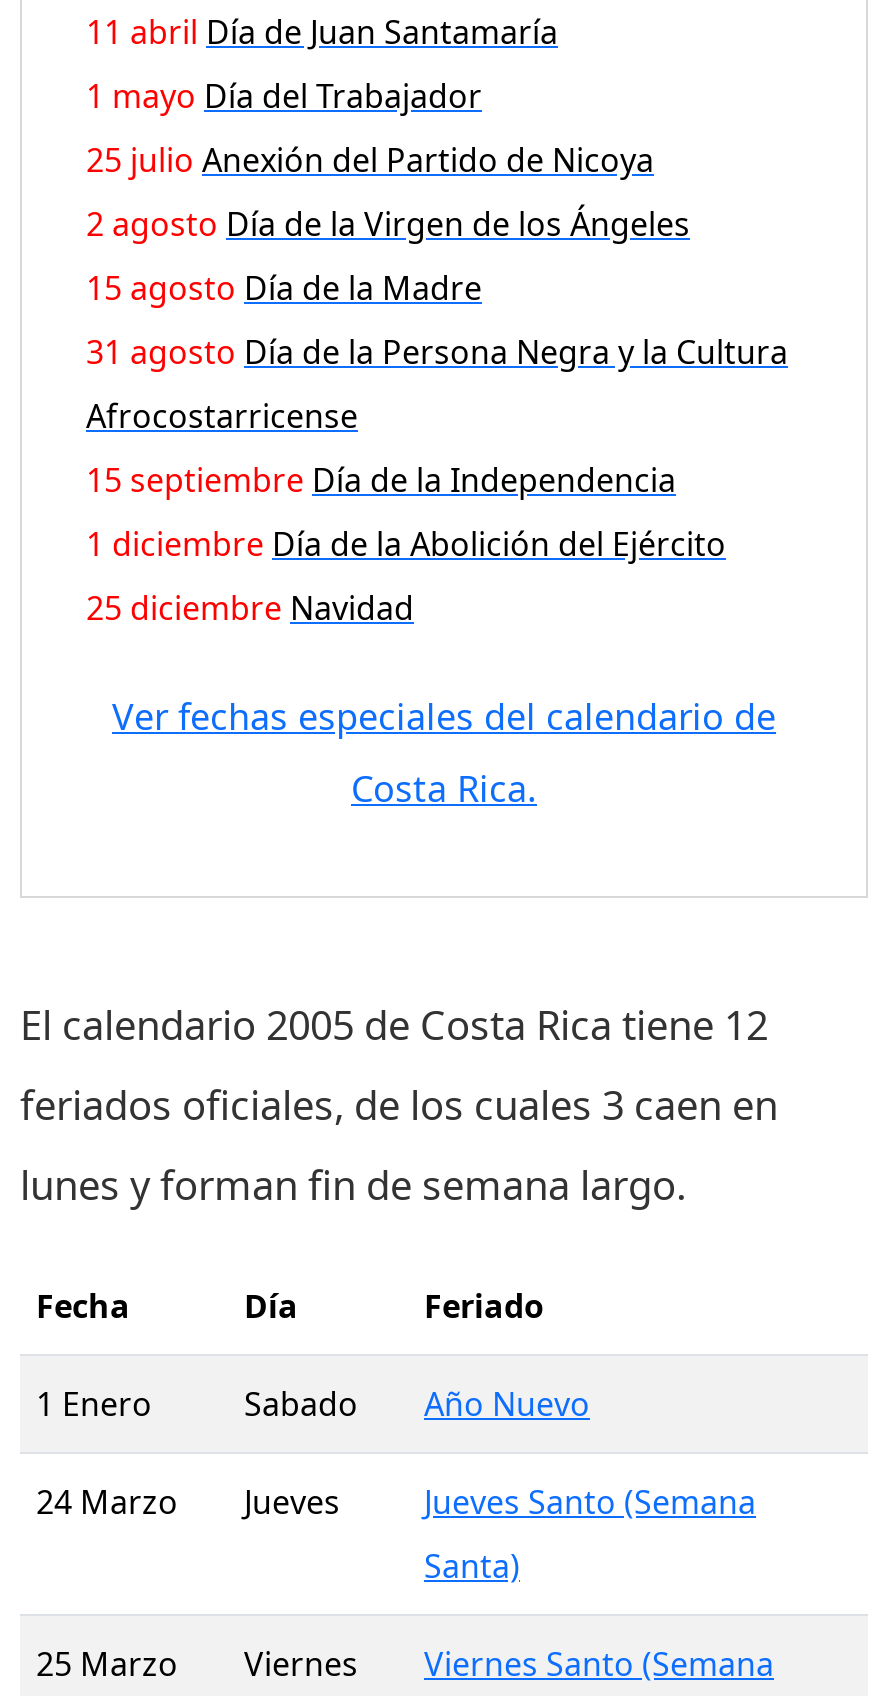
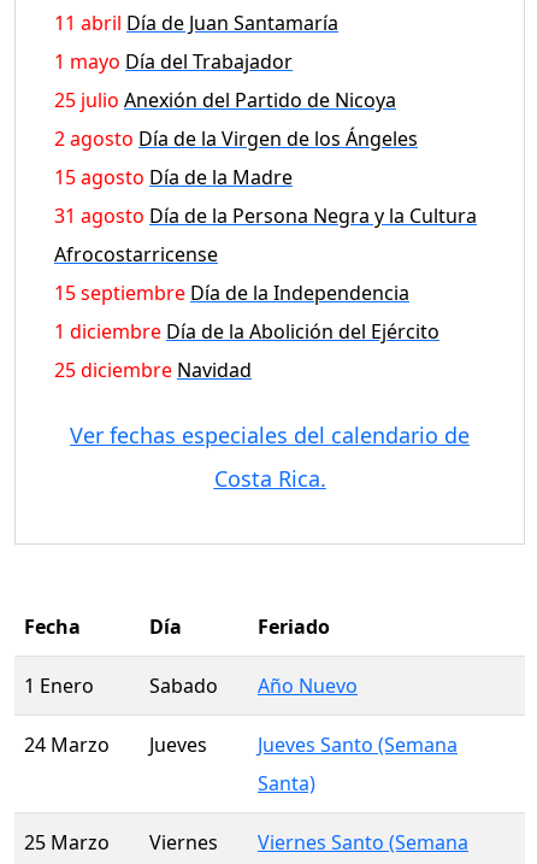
[20,998,778,1212] El calendario 2005 de Costa Rica tiene 12 | feriados oficiales, de los cuales 3 caen en | lunes y forman fin de semana largo. -> none

